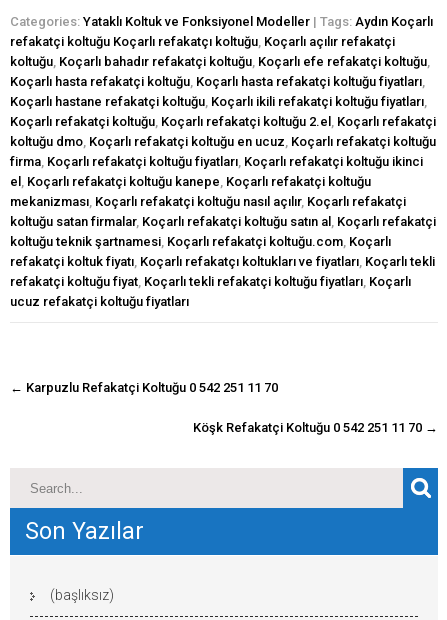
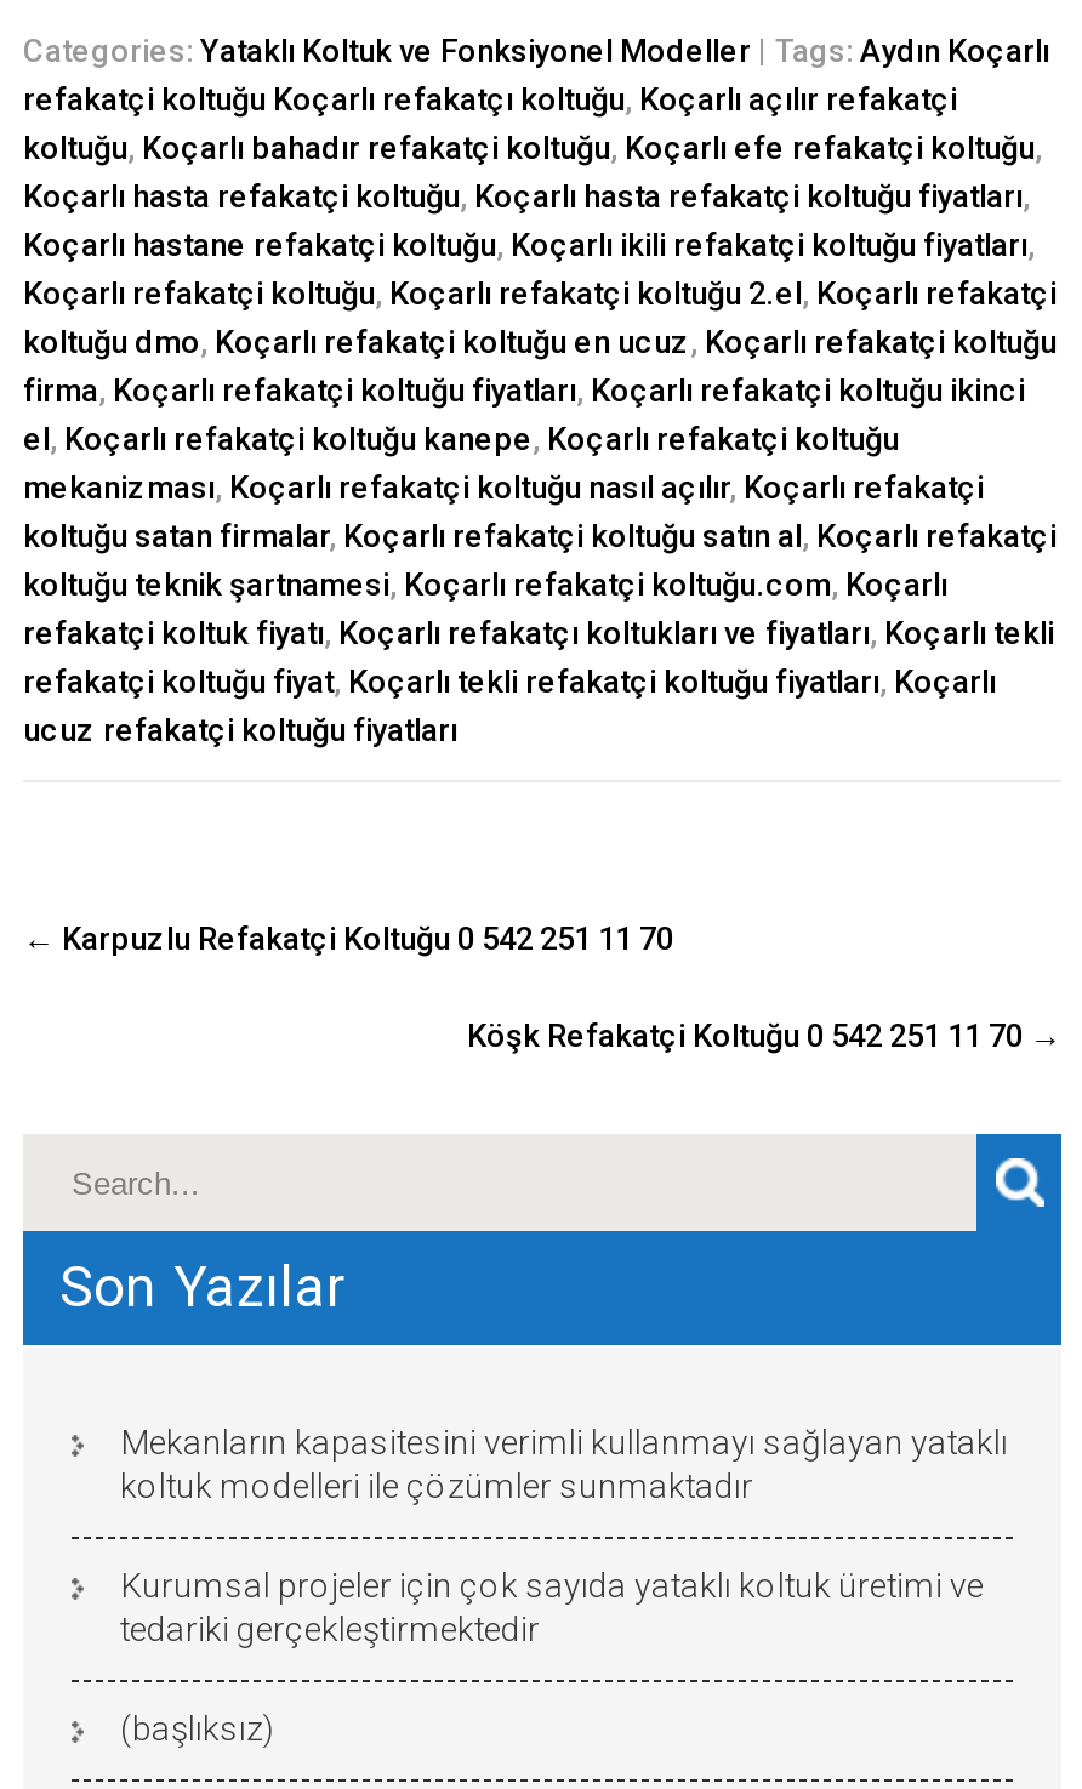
none -> [120,1422,1008,1648] Mekanların kapasitesini verimli kullanmayı sağlayan yataklı | koltuk modelleri ile çözümler sunmaktadır | Kurumsal projeler için çok sayıda yataklı koltuk üretimi ve | tedariki gerçekleştirmektedir

